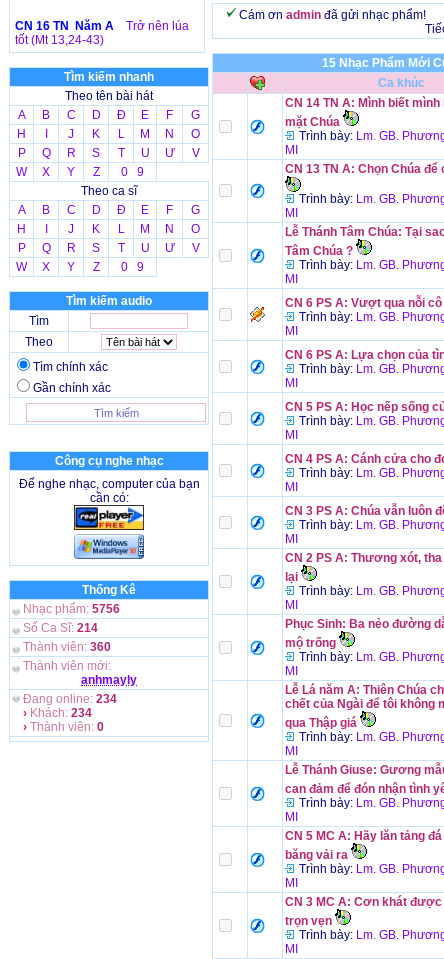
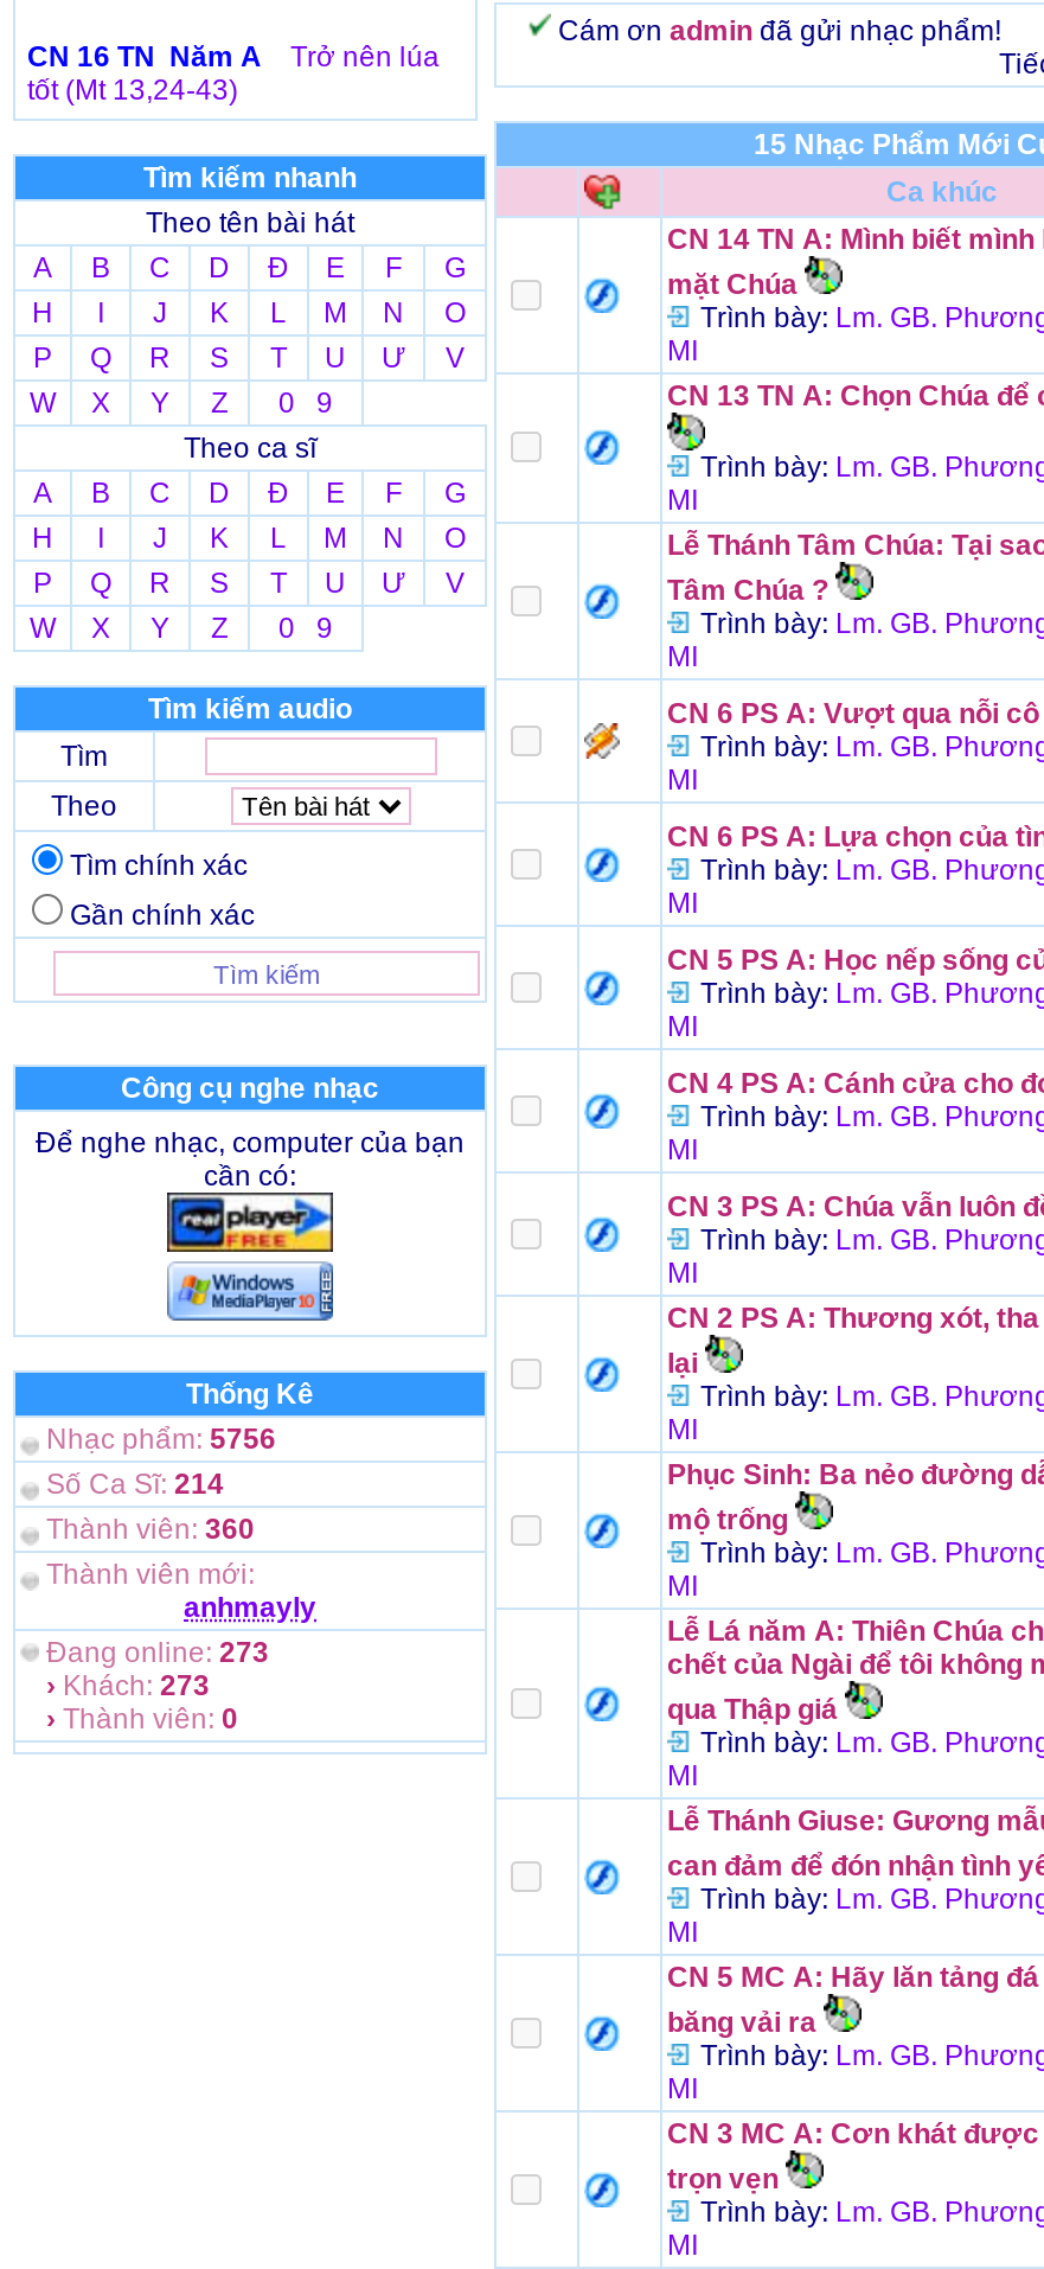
[20,692,117,706] Đang online: 234 -> [39,1636,269,1669] Đang online: 273
[23,706,92,720] › Khách: 234 -> [46,1669,210,1702] › Khách: 273

